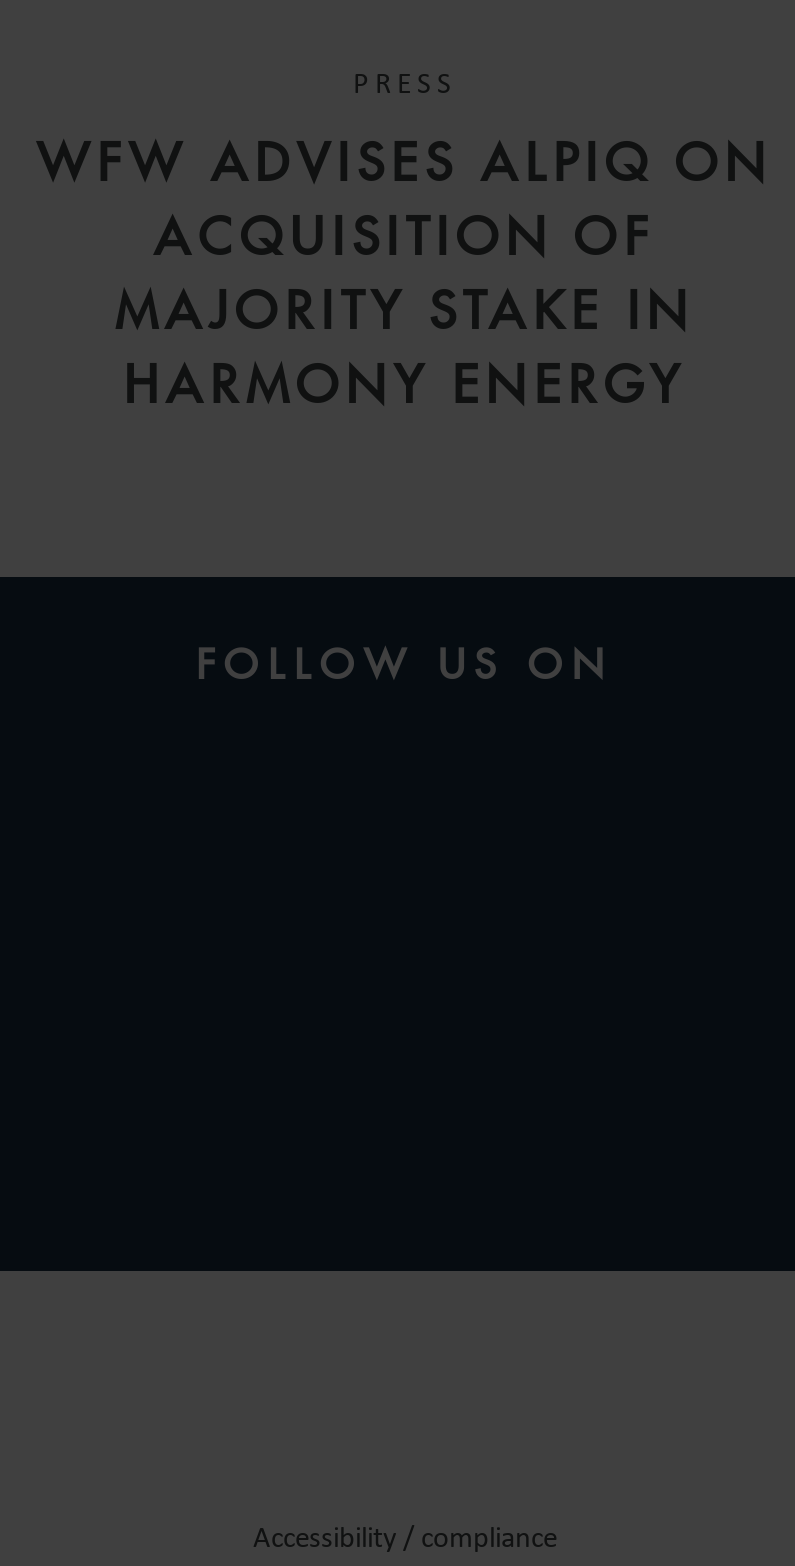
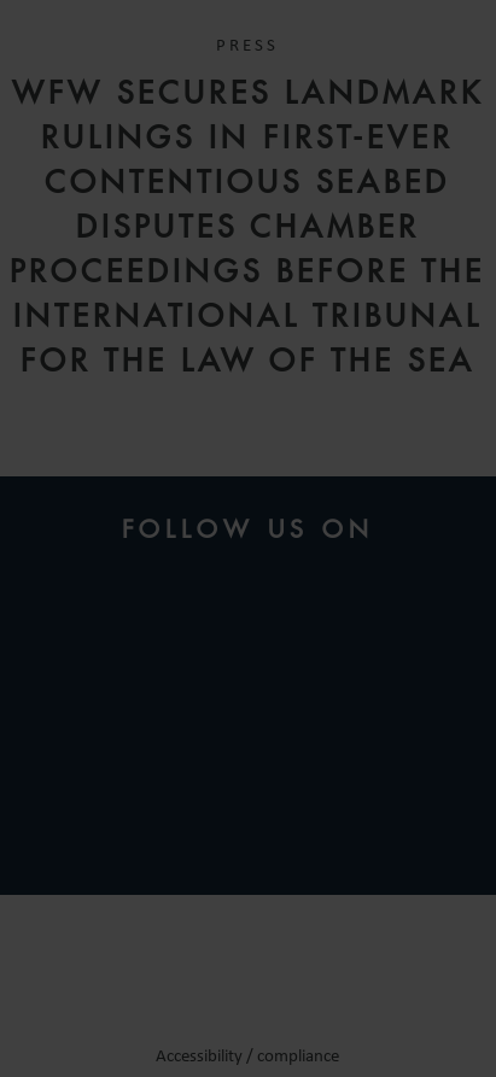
[37,131,773,417] WFW ADVISES ALPIQ ON | ACQUISITION OF | MAJORITY STAKE IN | HARMONY ENERGY -> [10,74,485,380] WFW SECURES LANDMARK | RULINGS IN FIRST-EVER | CONTENTIOUS SEABED | DISPUTES CHAMBER | PROCEEDINGS BEFORE THE | INTERNATIONAL TRIBUNAL | FOR THE LAW OF THE SEA

